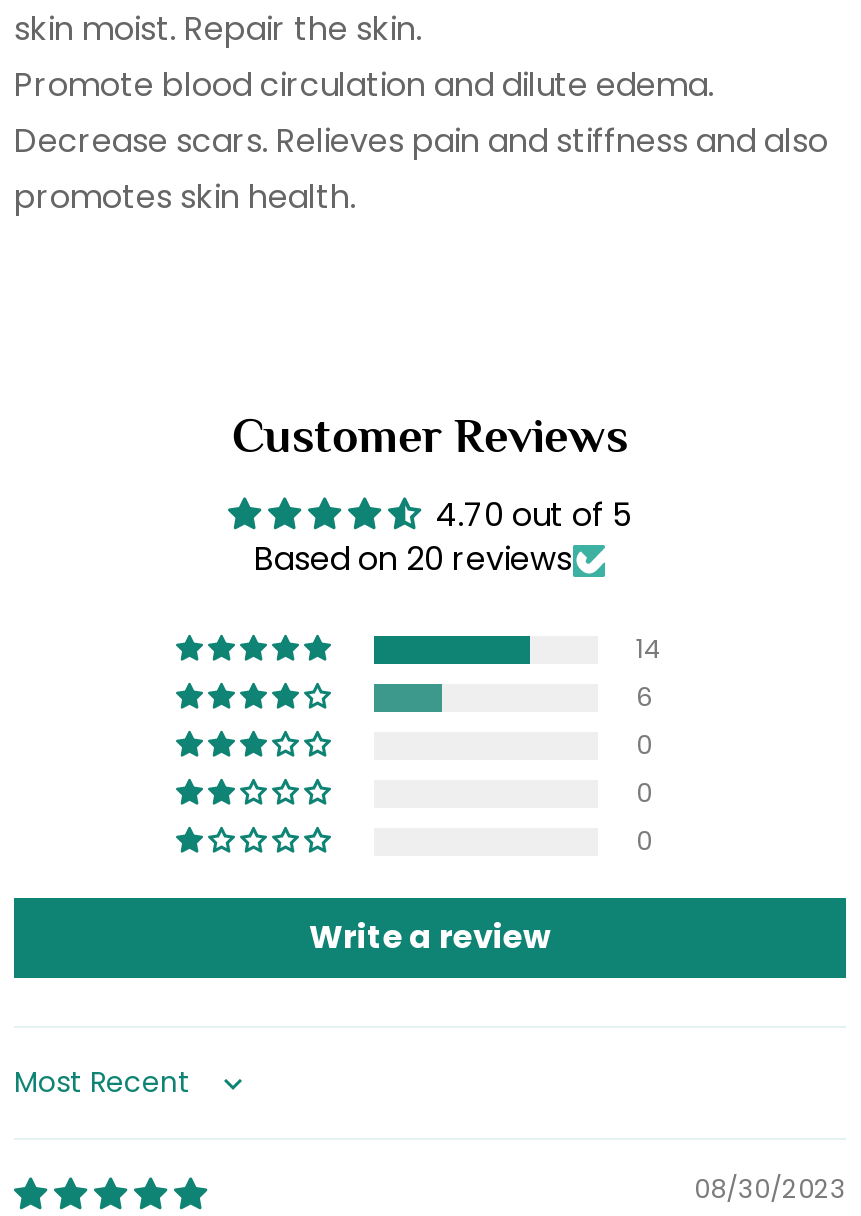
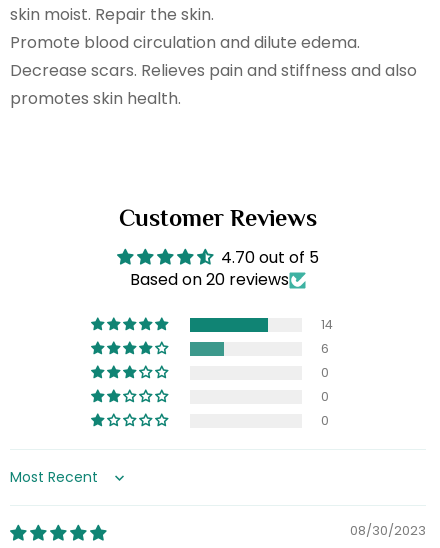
[309,914,551,960] Write a review -> none

